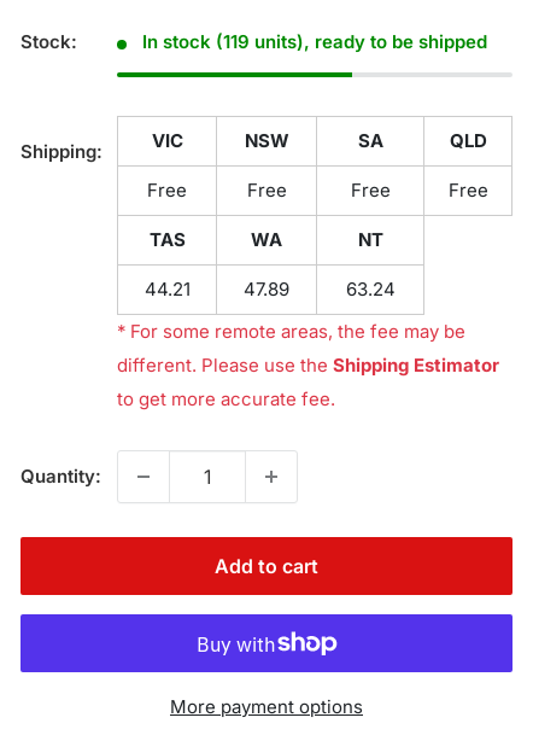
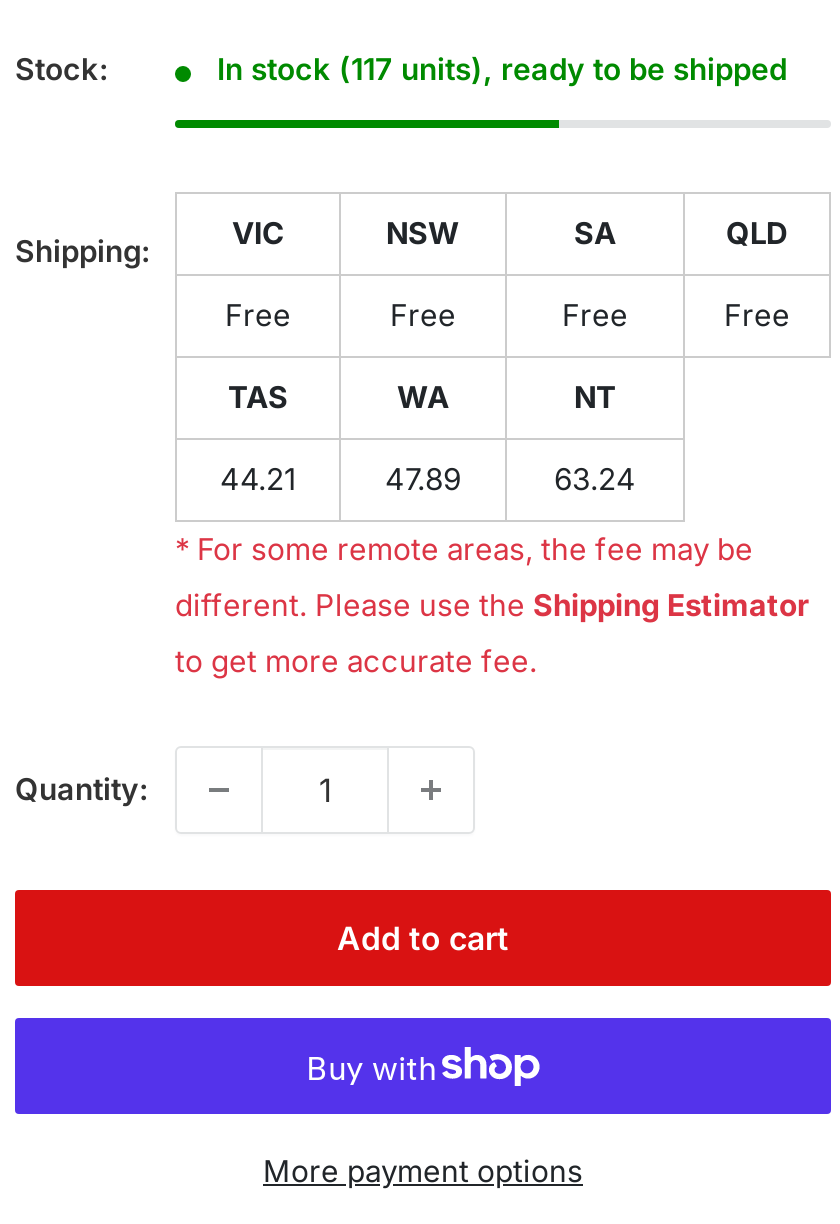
[142,30,487,53] In stock (119 units), ready to be shipped -> [217,50,787,88] In stock (117 units), ready to be shipped

